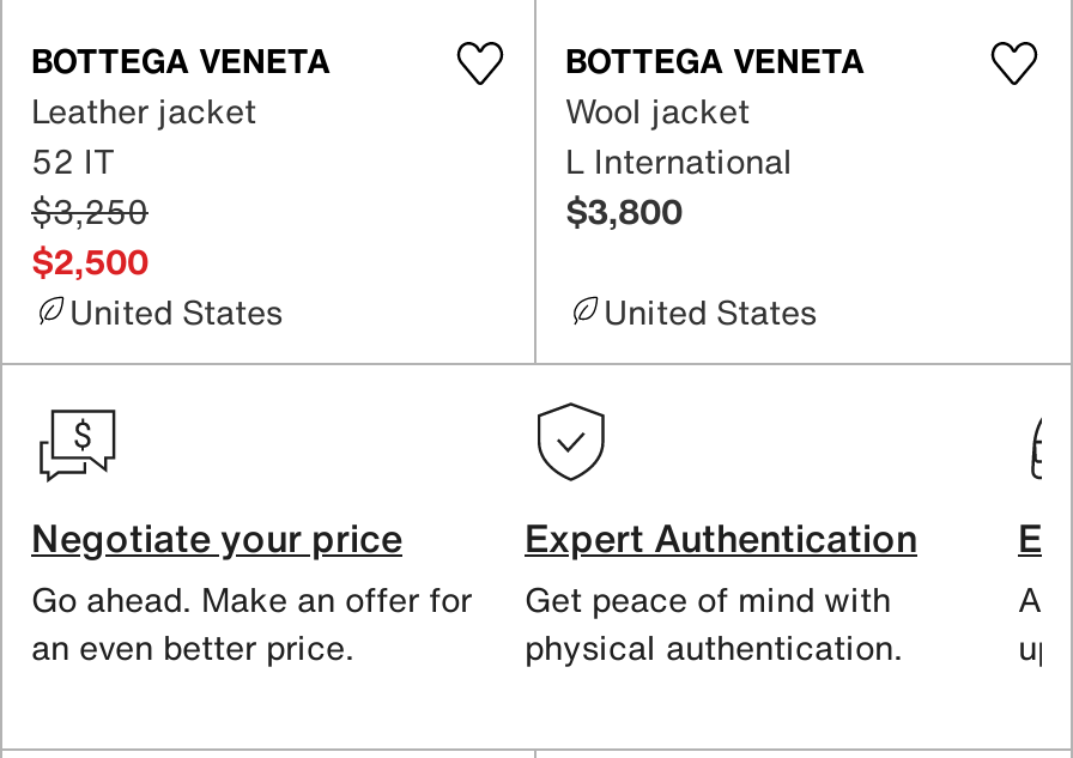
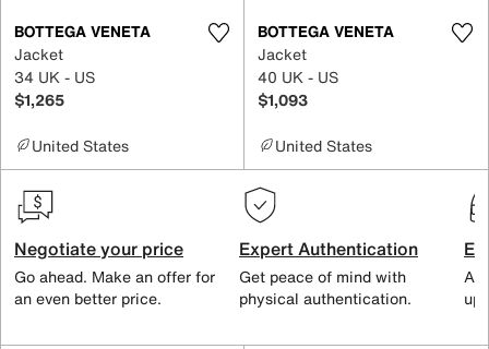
[31,84,256,285] Leather jacket | 52 IT | $3,250 | $2,500 -> [14,42,99,111] Jacket | 34 UK - US | $1,265
[565,84,802,235] Wool jacket | L International | $3,800 -> [258,42,343,111] Jacket | 40 UK - US | $1,093

